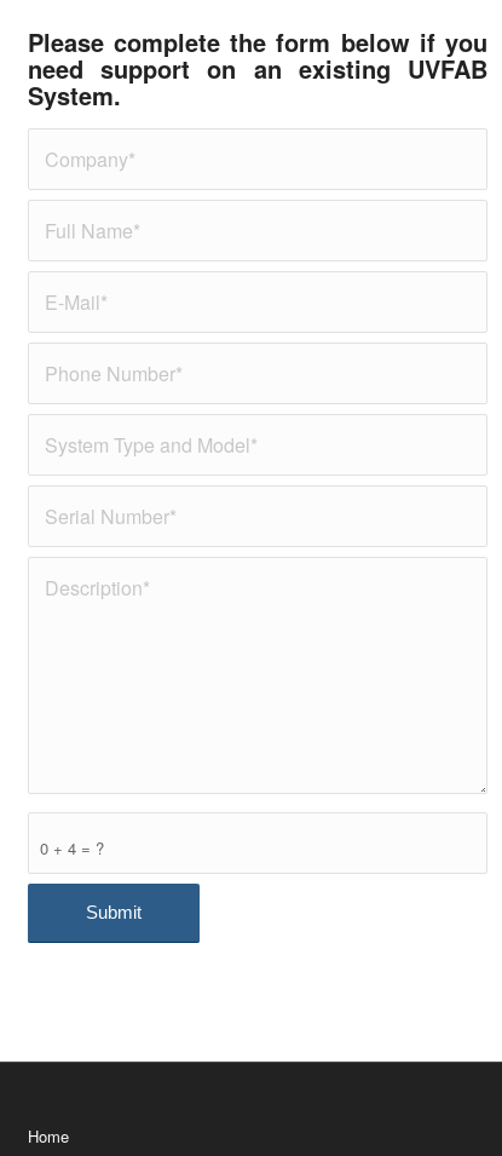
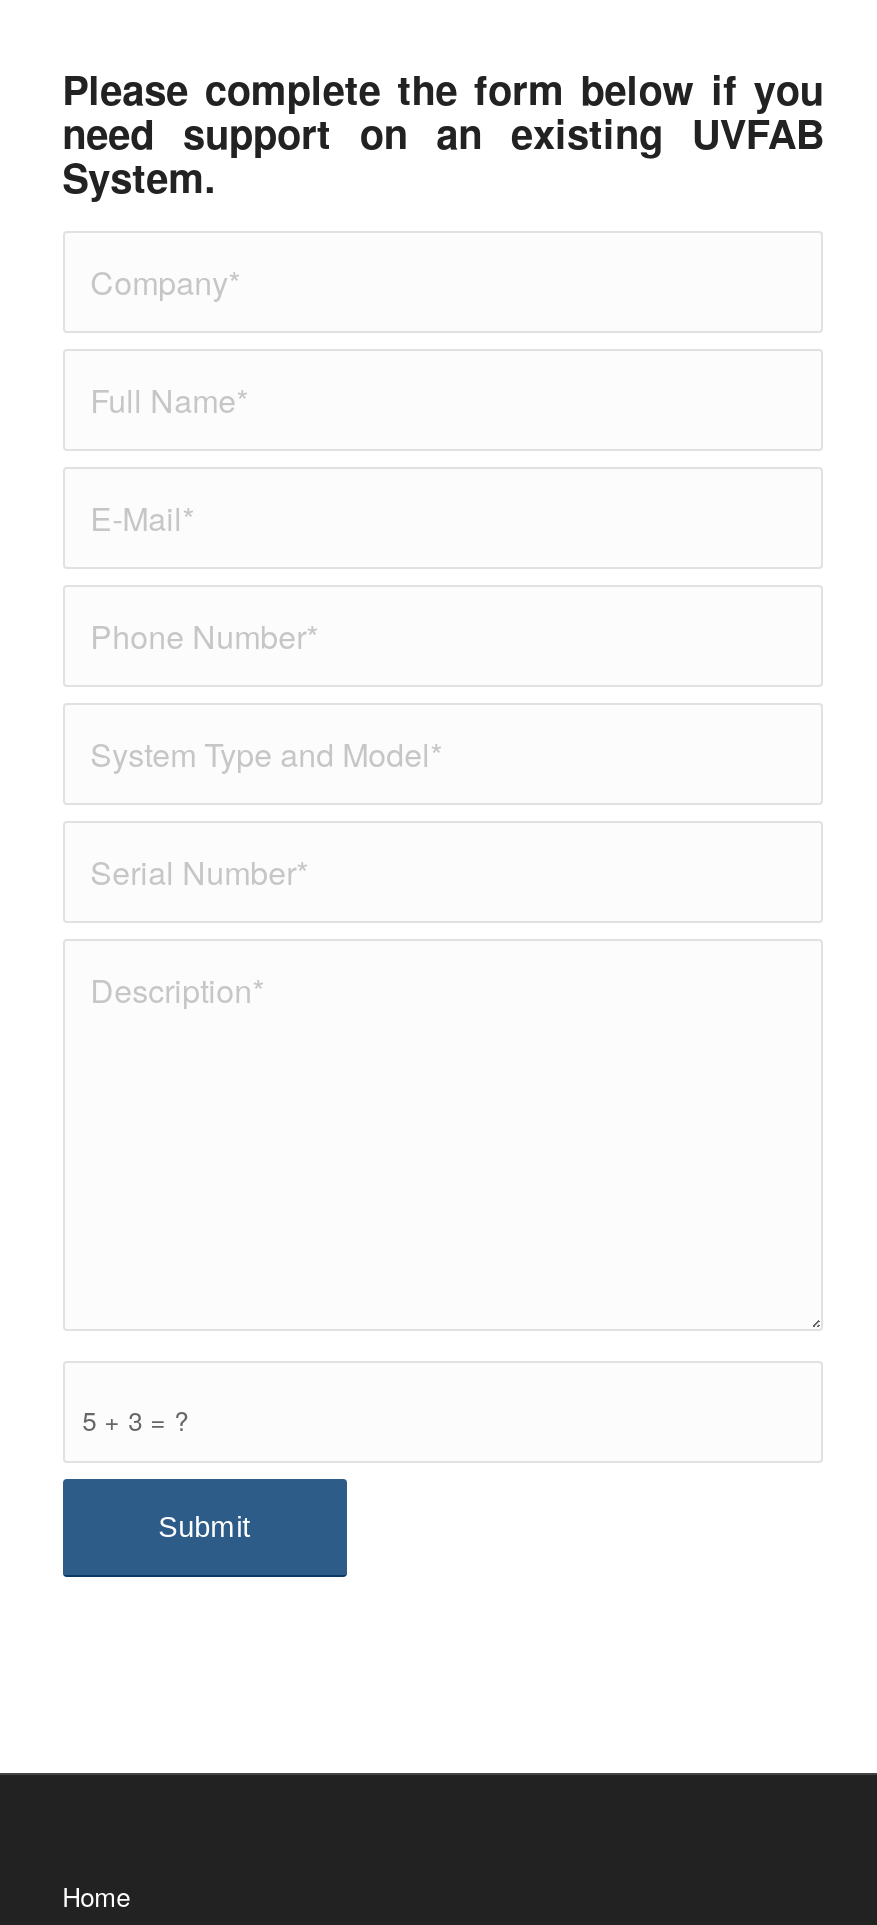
[39,837,104,860] 0 + 4 = ? -> [82,1401,188,1439] 5 + 3 = ?

